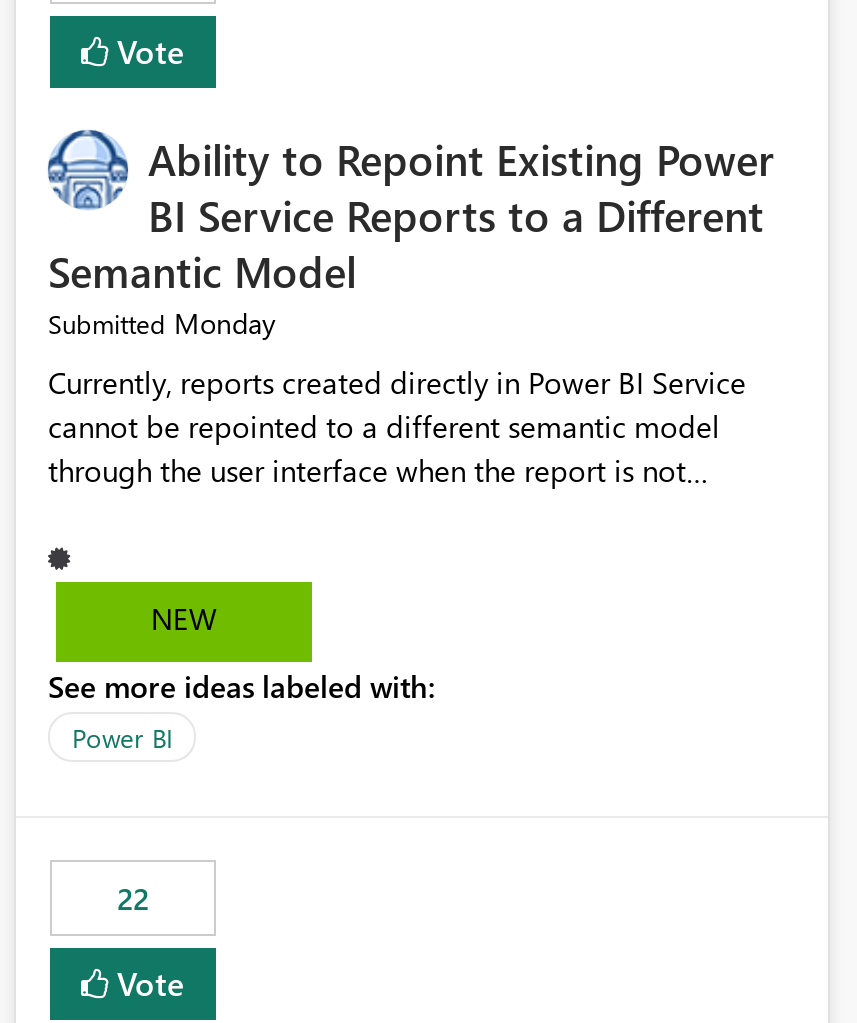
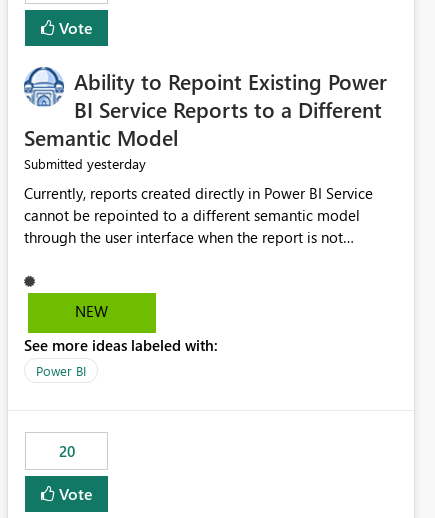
[48,305,276,343] Submitted Monday -> [24,154,146,173] Submitted yesterday
[117,879,149,919] 22 -> [58,441,74,461] 20

